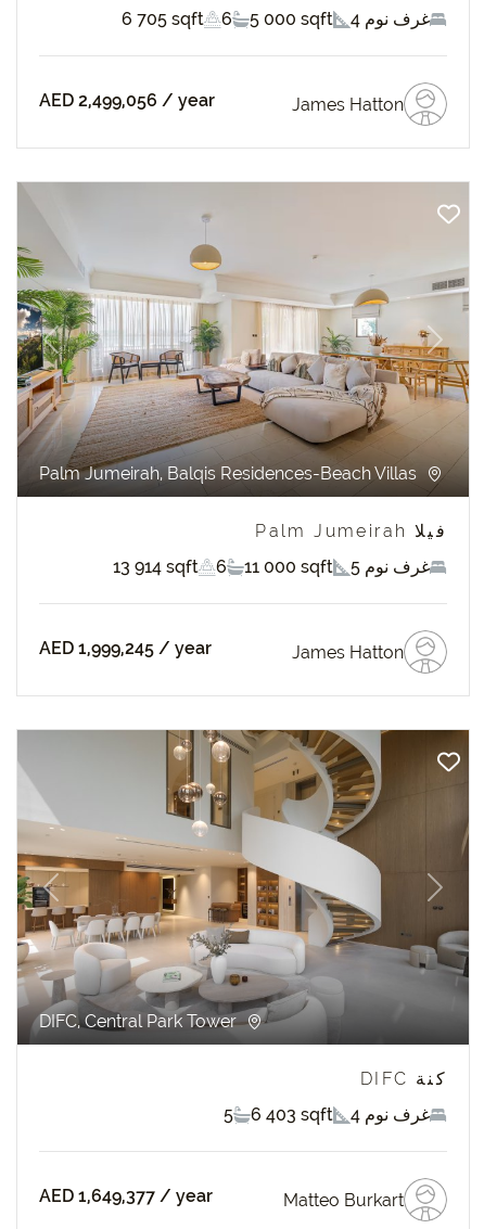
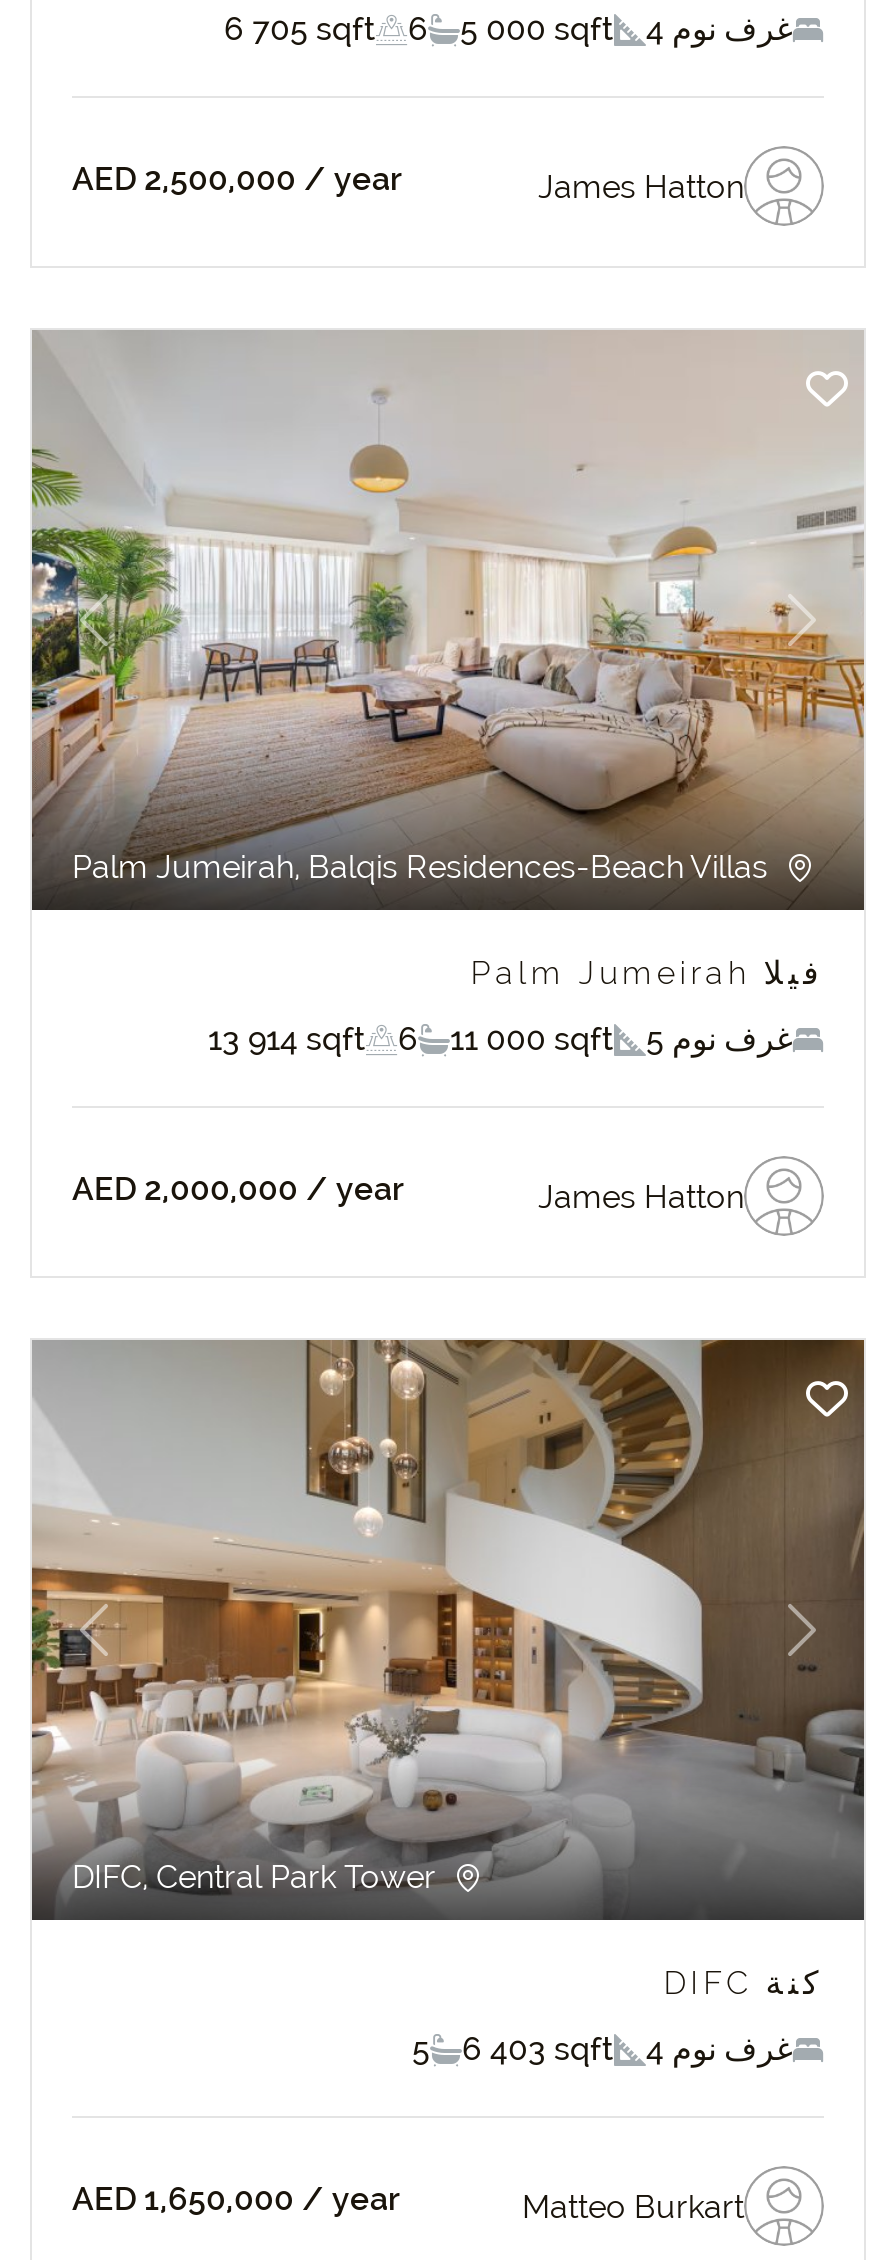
[39,89,215,110] AED 2,499,056 / year -> [72,159,402,197] AED 2,500,000 / year
[39,637,212,658] AED 1,999,245 / year -> [72,1169,404,1207] AED 2,000,000 / year
[39,1185,213,1206] AED 1,649,377 / year -> [72,2179,400,2217] AED 1,650,000 / year

